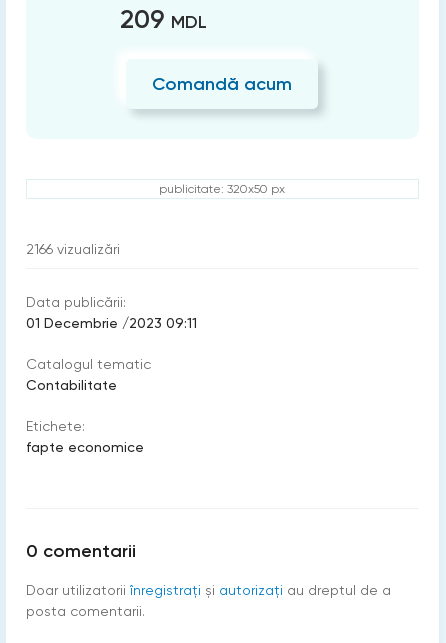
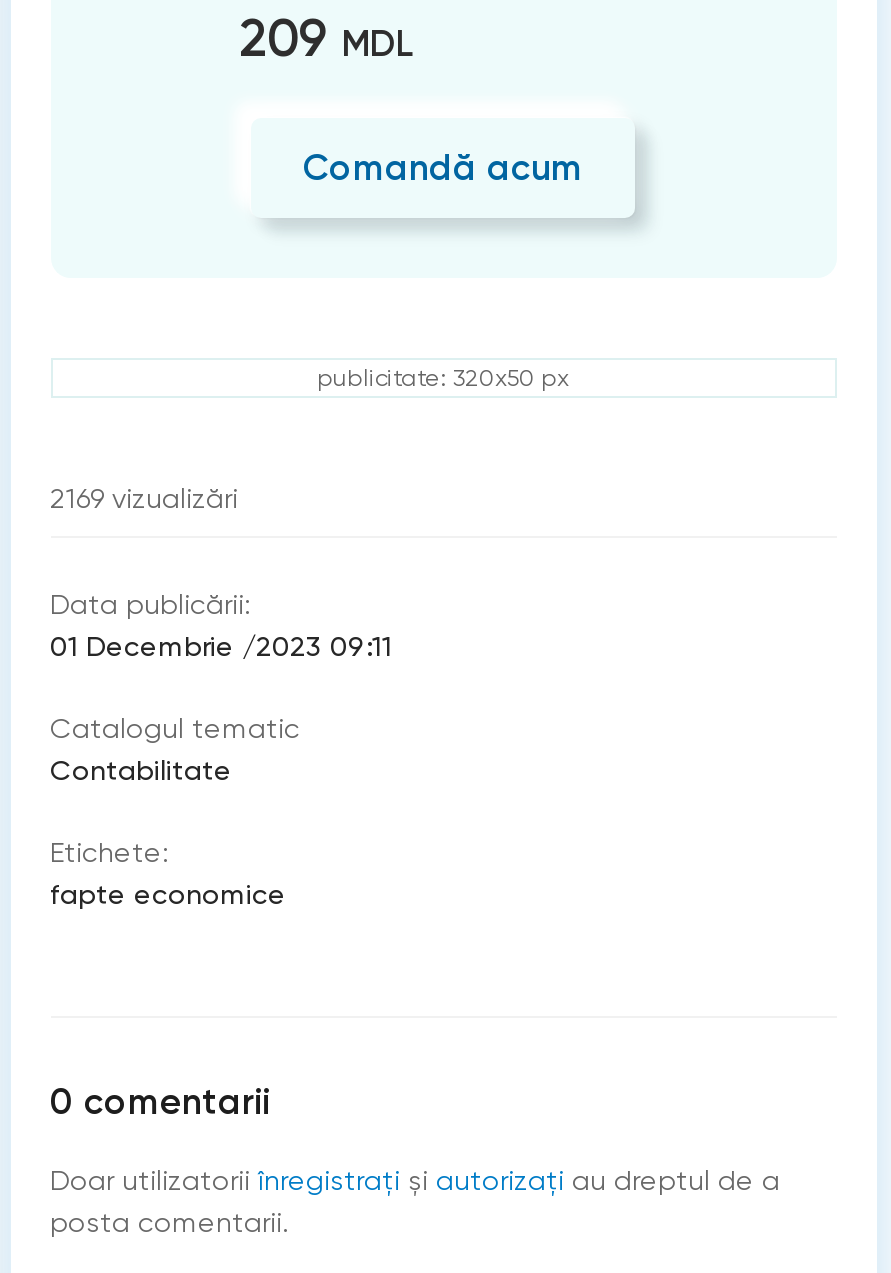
[25,241,119,257] 2166 vizualizări -> [50,482,238,514] 2169 vizualizări

